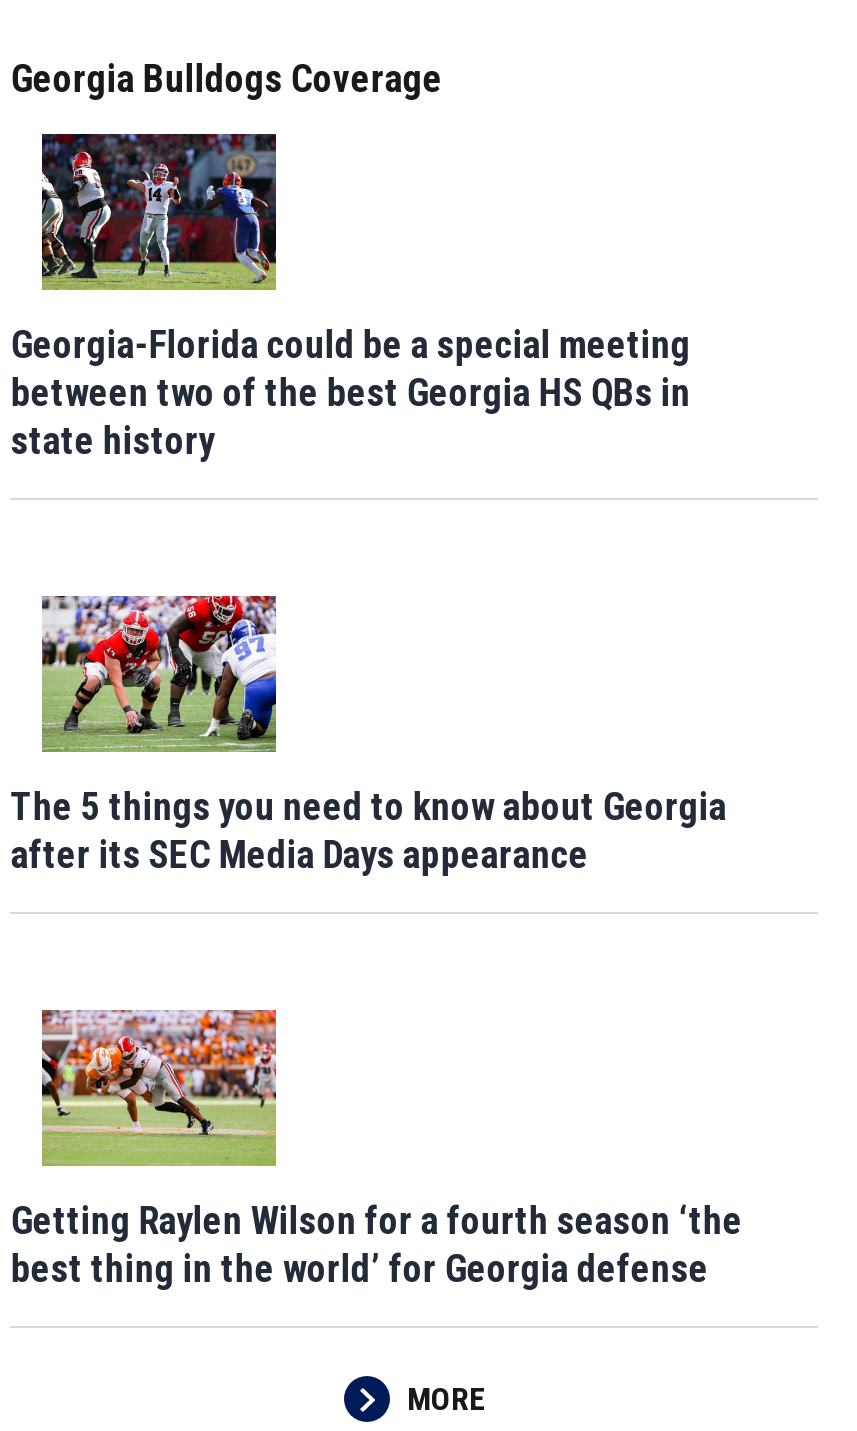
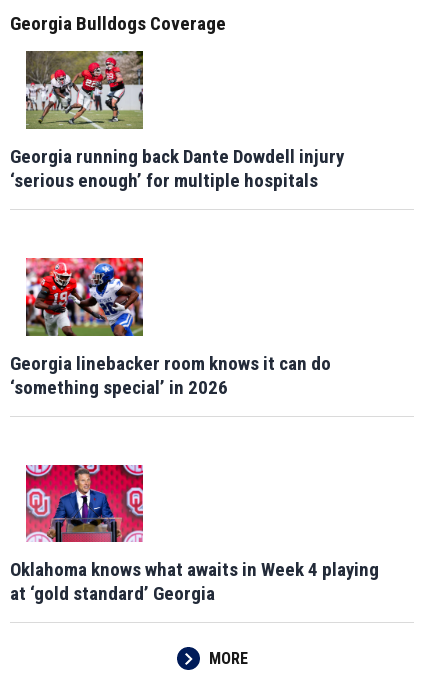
[11,132,691,464] [image] | Georgia-Florida could be a special meeting | between two of the best Georgia HS QBs in | state history -> [10,50,344,192] [image] | Georgia running back Dante Dowdell injury | ‘serious enough’ for multiple hospitals
[11,594,727,878] [image] | The 5 things you need to know about Georgia | after its SEC Media Days appearance -> [10,257,331,399] [image] | Georgia linebacker room knows it can do | ‘something special’ in 2026
[11,1010,743,1292] [image] | Getting Raylen Wilson for a fourth season ‘the | best thing in the world’ for Georgia defense -> [10,464,379,605] [image] | Oklahoma knows what awaits in Week 4 playing | at ‘gold standard’ Georgia

